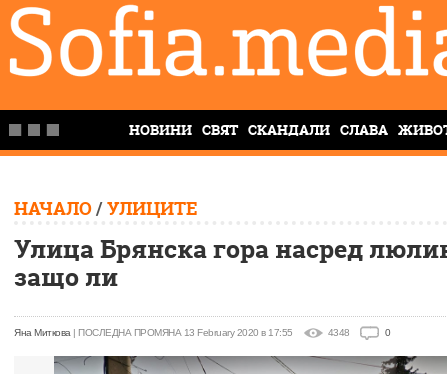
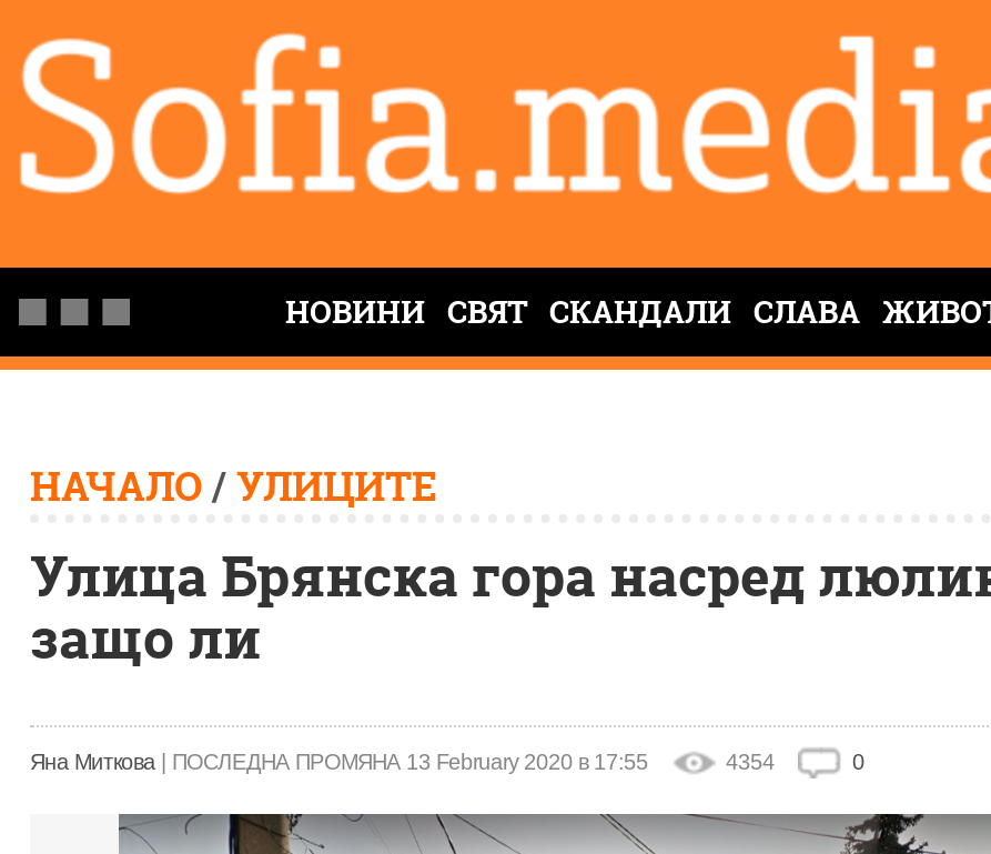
[327,327,349,338] 4348 -> [726,750,775,774] 4354

